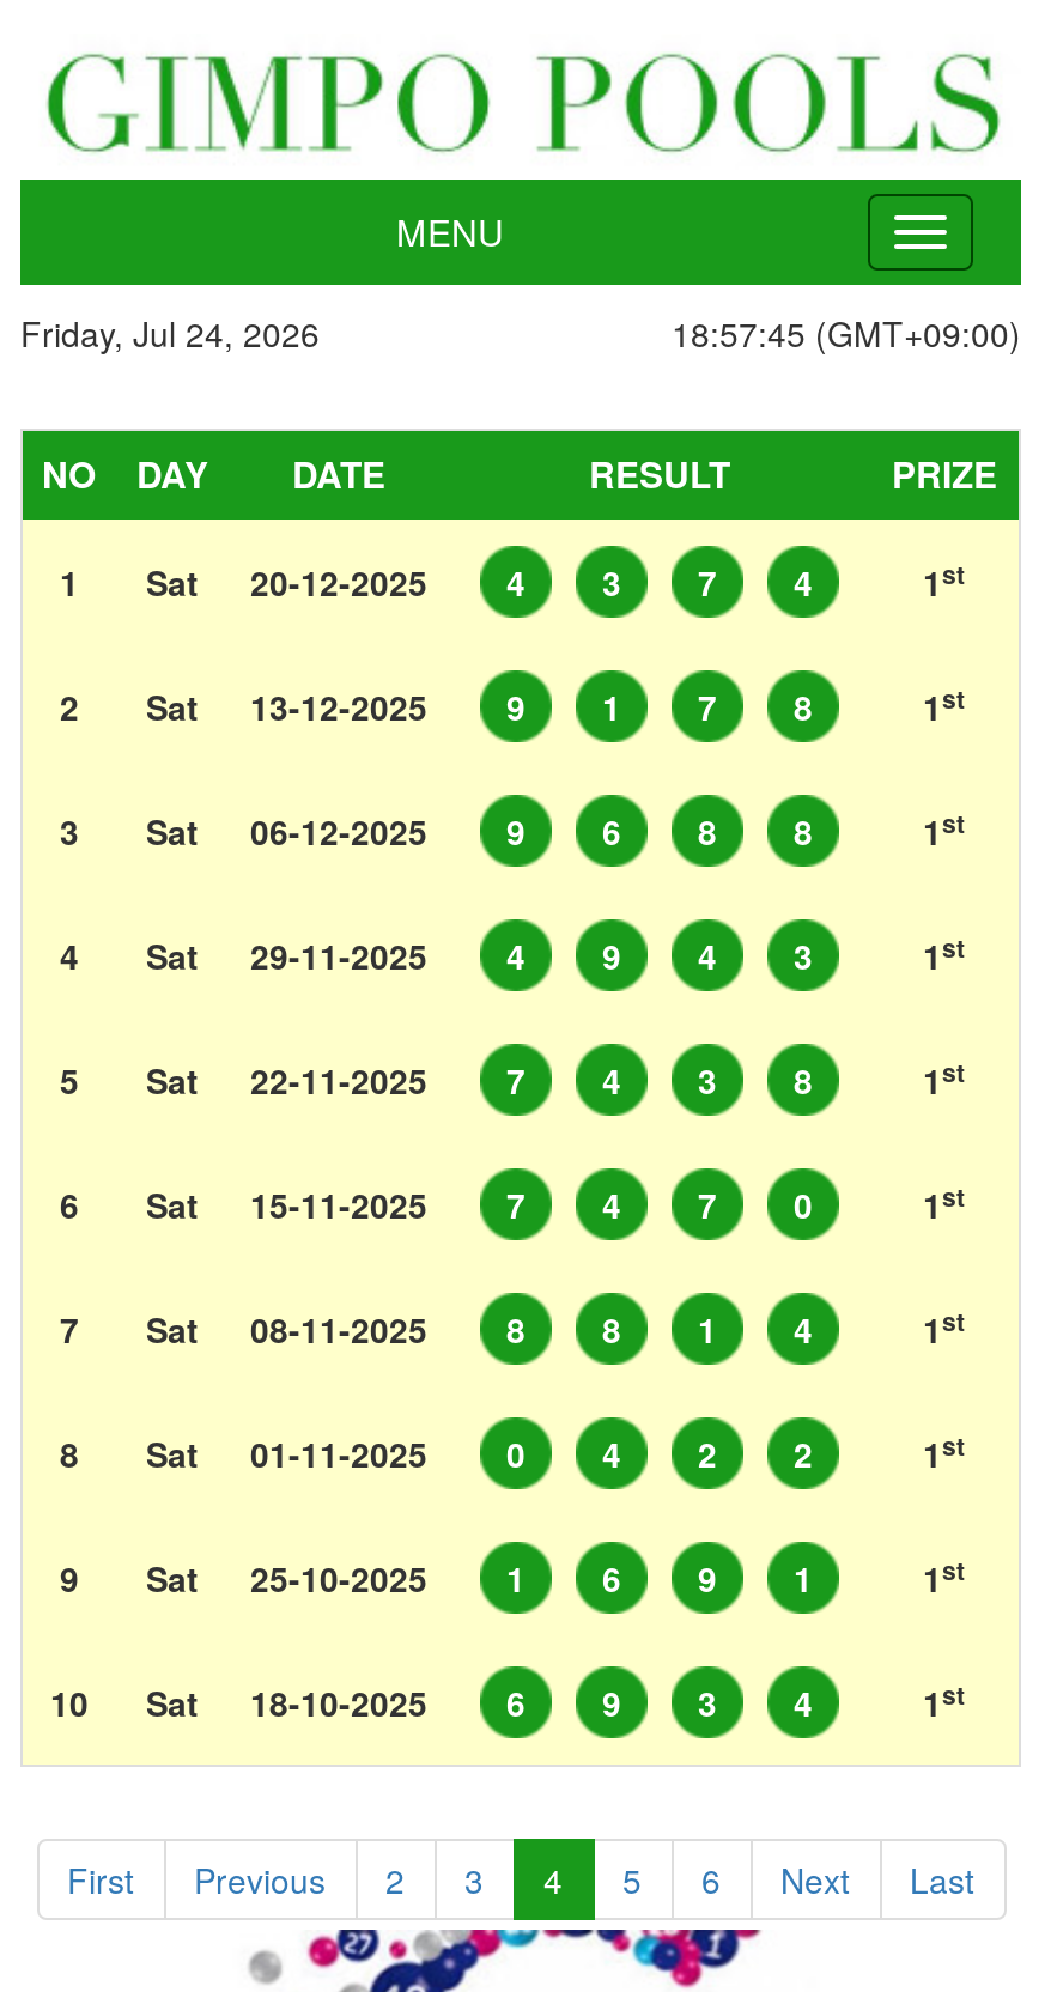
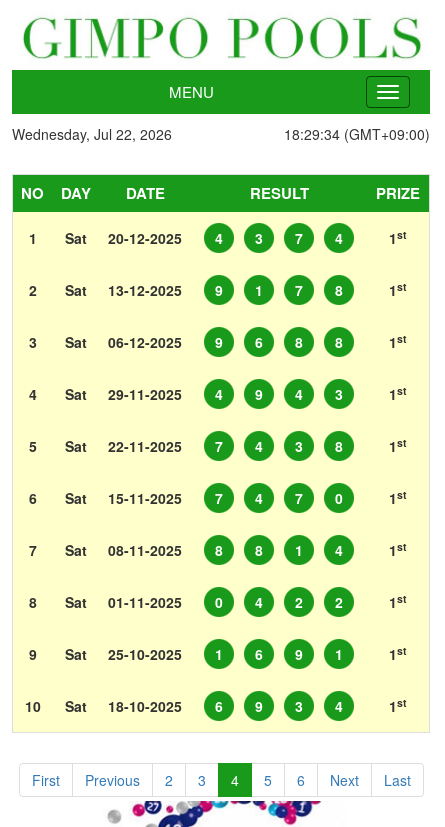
[20,309,320,357] Friday, Jul 24, 2026 -> [12,124,172,144] Wednesday, Jul 22, 2026
[672,309,1021,357] 18:57:45 (GMT+09:00) -> [284,124,430,144] 18:29:34 (GMT+09:00)

